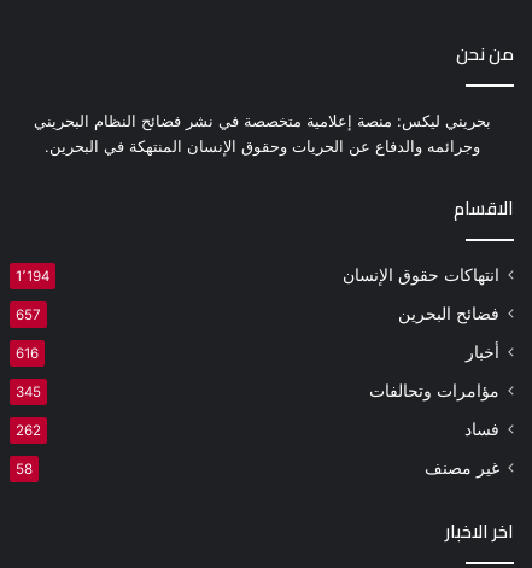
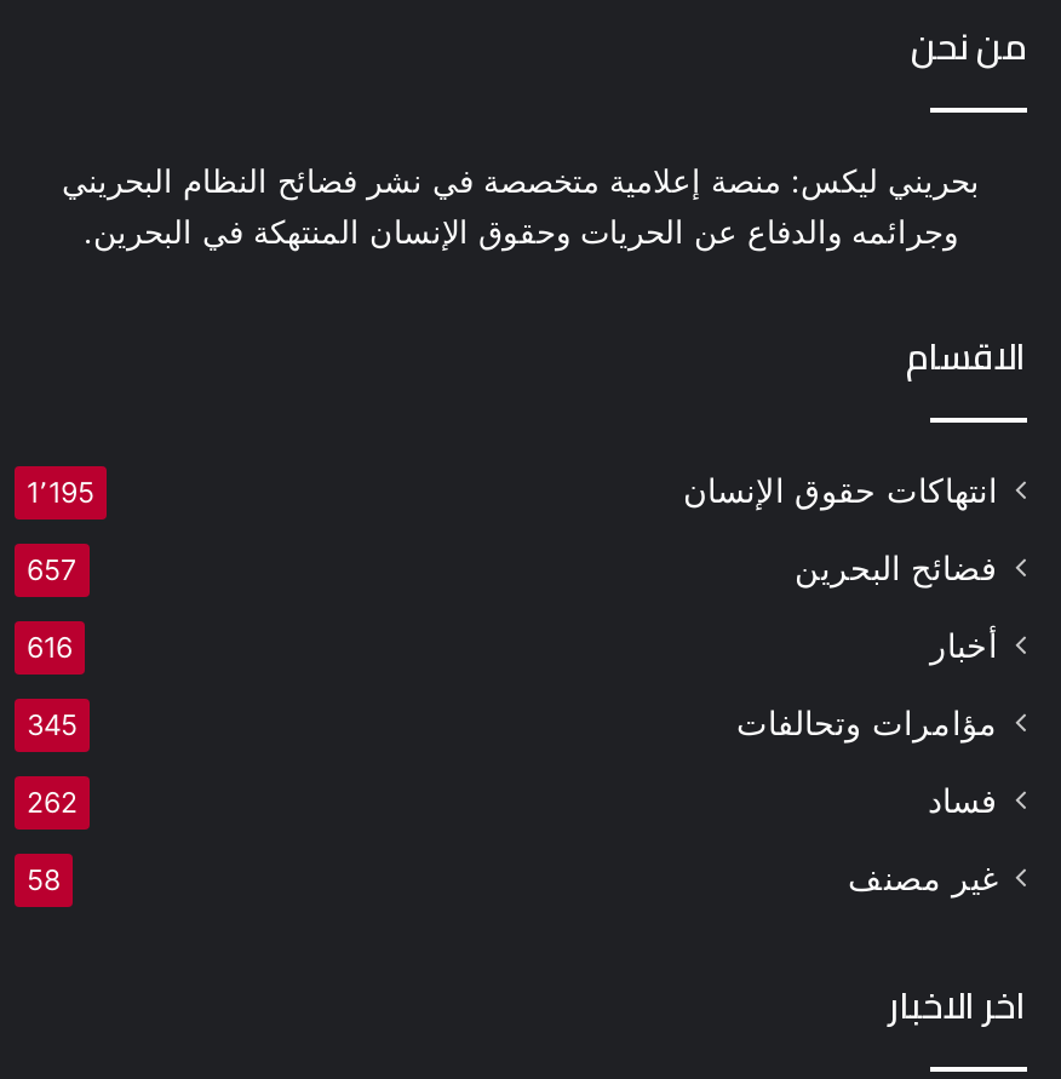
[16,267,49,284] 1٬194 -> [27,475,94,509] 1٬195

